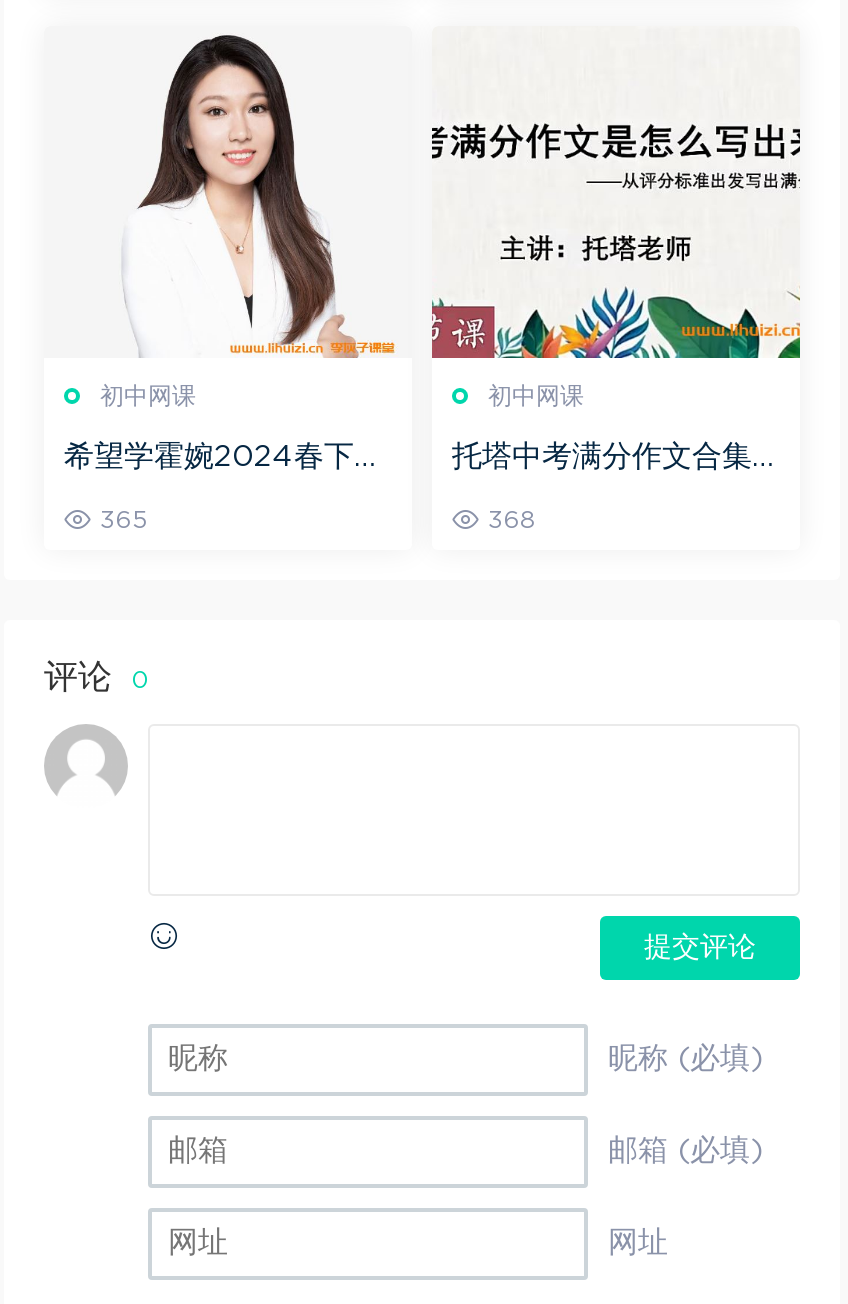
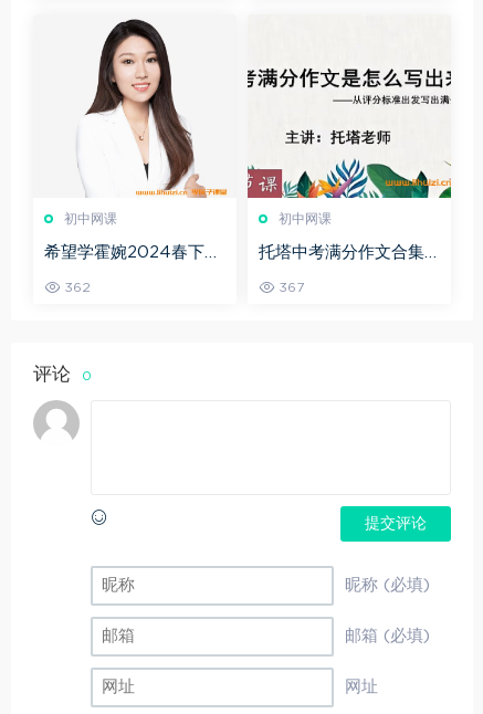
[92,508,146,532] 365 -> [60,281,91,294] 362
[480,508,536,532] 368 -> [274,281,304,294] 367

